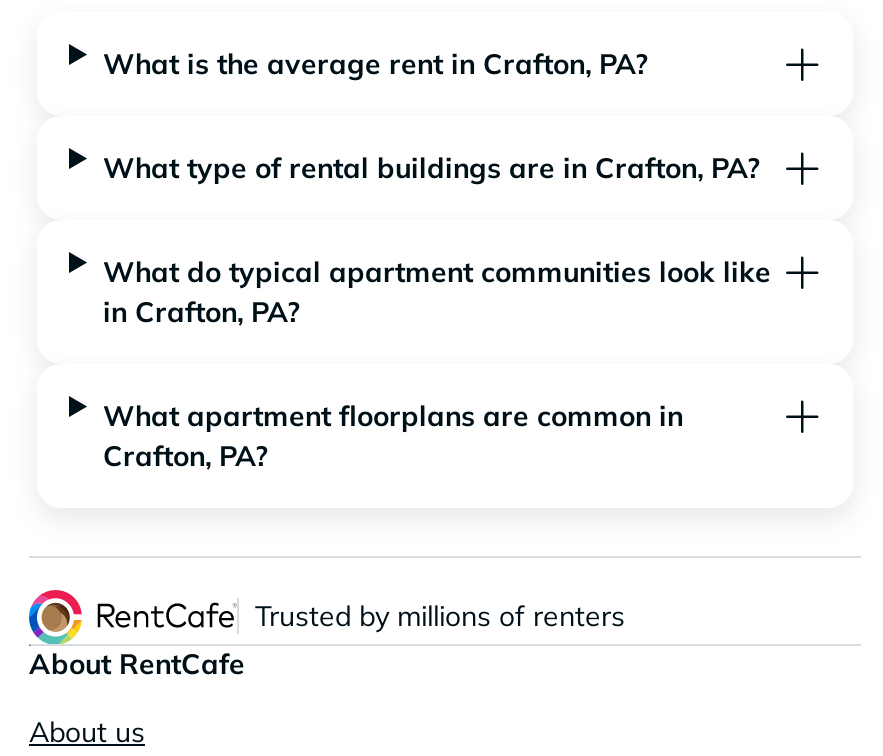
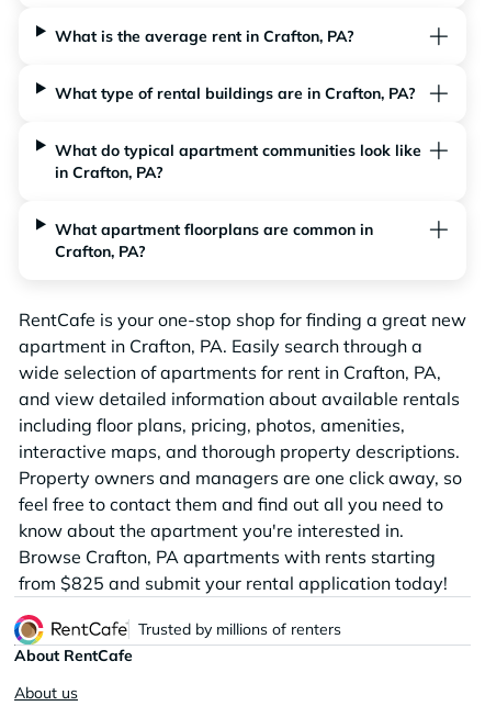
none -> [19,309,466,594] RentCafe is your one-stop shop for finding a great new | apartment in Crafton, PA. Easily search through a | wide selection of apartments for rent in Crafton, PA, | and view detailed information about available rentals | including floor plans, pricing, photos, amenities, | interactive maps, and thorough property descriptions. | Property owners and managers are one click away, so | feel free to contact them and find out all you need to | know about the apartment you're interested in. | Browse Crafton, PA apartments with rents starting | from $825 and submit your rental application today!

